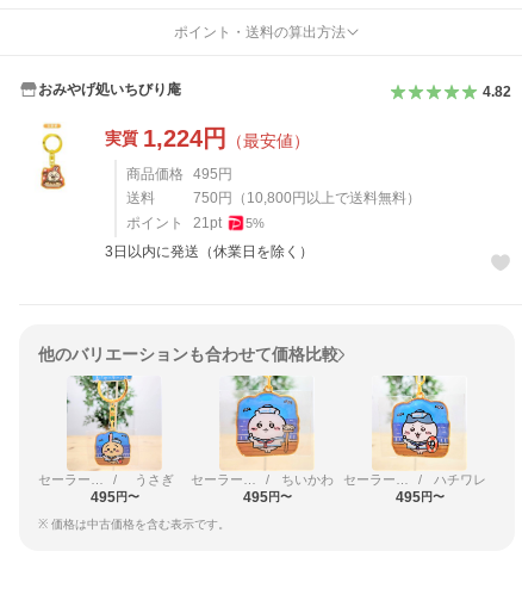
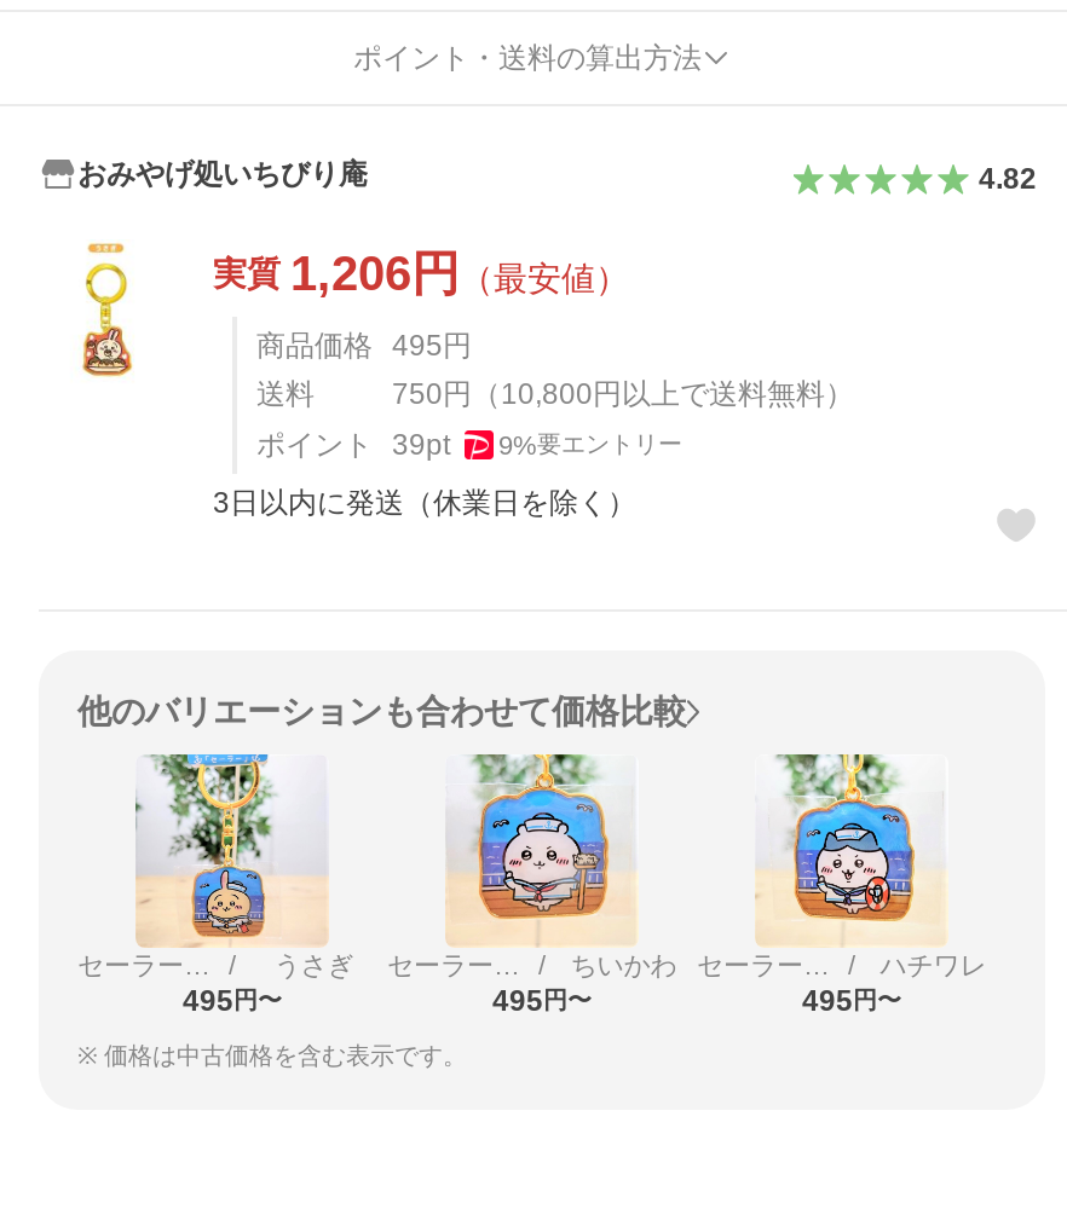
[105,125,310,151] 実質1,224円（最安値） -> [213,247,629,300] 実質1,206円（最安値）
[126,215,265,231] ポイント 21pt | 5% -> [256,428,682,462] ポイント 39pt | 9%要エントリー

